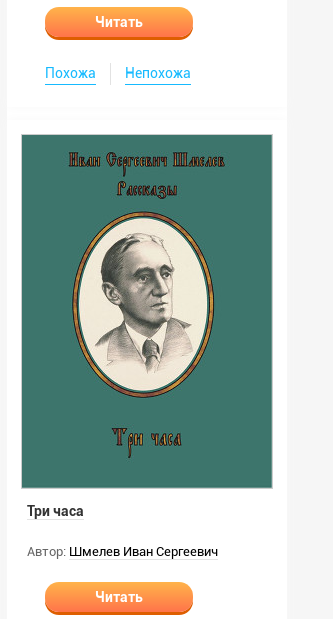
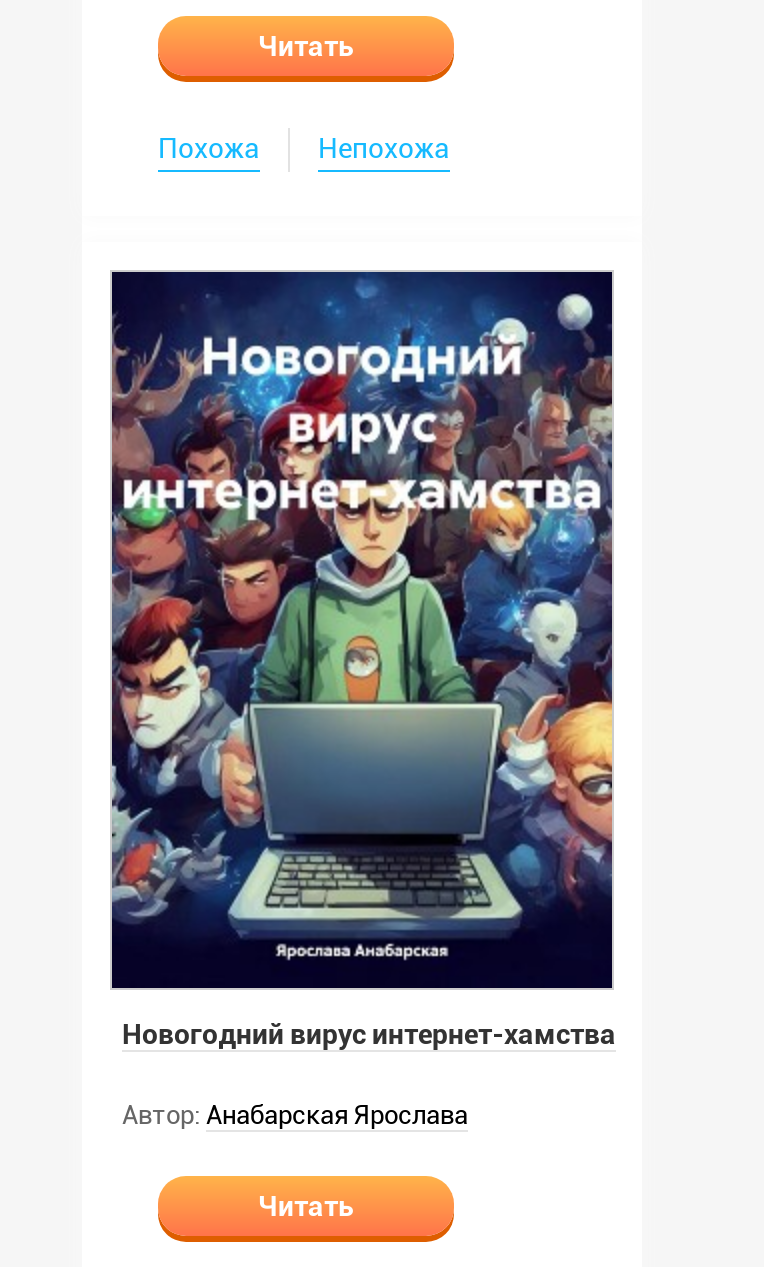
[21,134,273,519] [image] | Три часа -> [110,270,616,1050] [image] | Новогодний вирус интернет-хамства
[27,544,218,559] Автор: Шмелев Иван Сергеевич -> [122,1100,468,1130] Автор: Анабарская Ярослава

